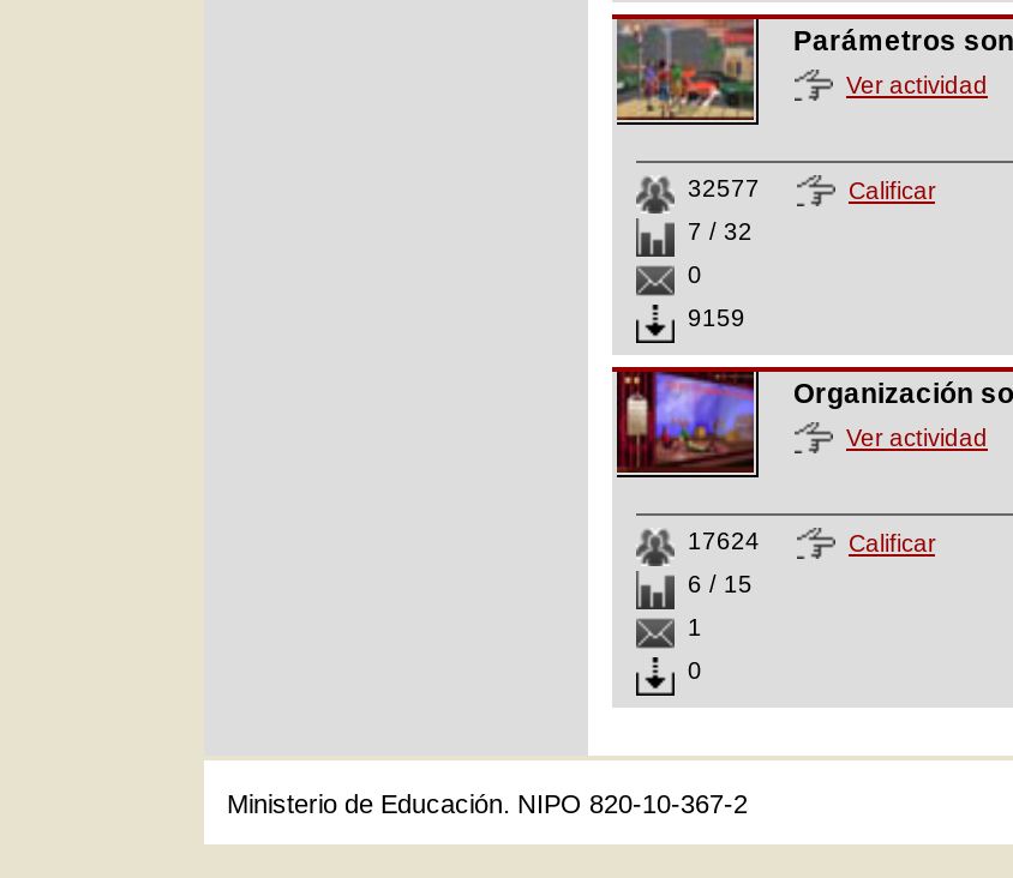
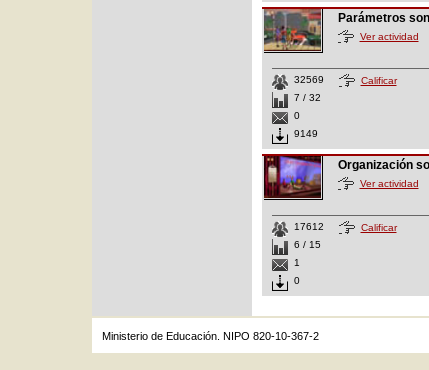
[688,175,760,202] 32577 -> [293,74,323,85] 32569
[688,305,745,331] 9159 -> [293,128,317,139] 9149
[688,528,760,554] 17624 -> [293,221,323,232] 17612

